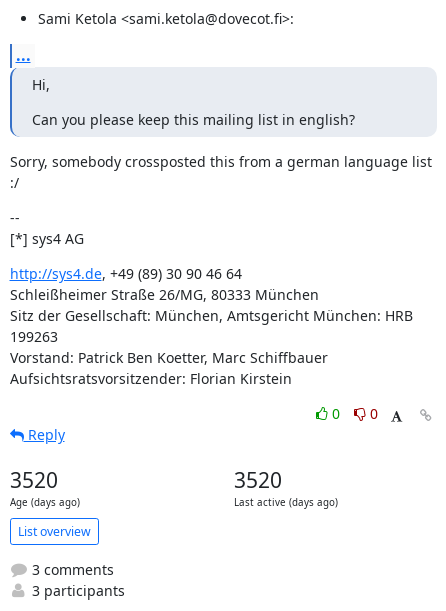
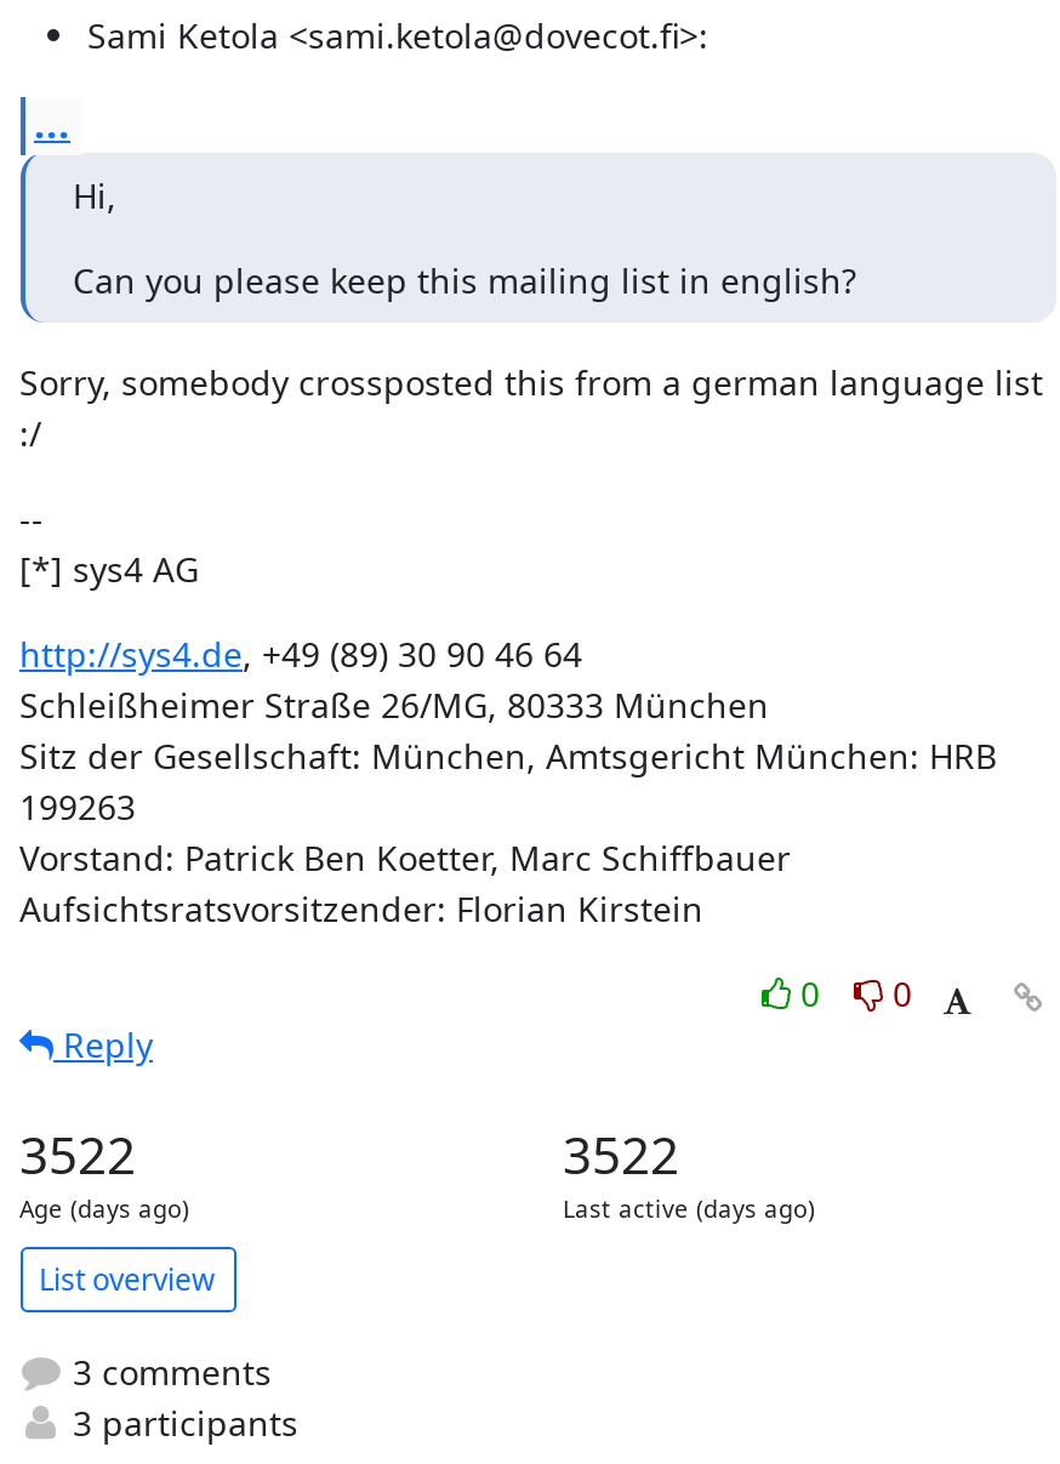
[9,466,57,494] 3520 -> [19,1121,136,1189] 3522
[233,466,281,494] 3520 -> [563,1121,679,1189] 3522

